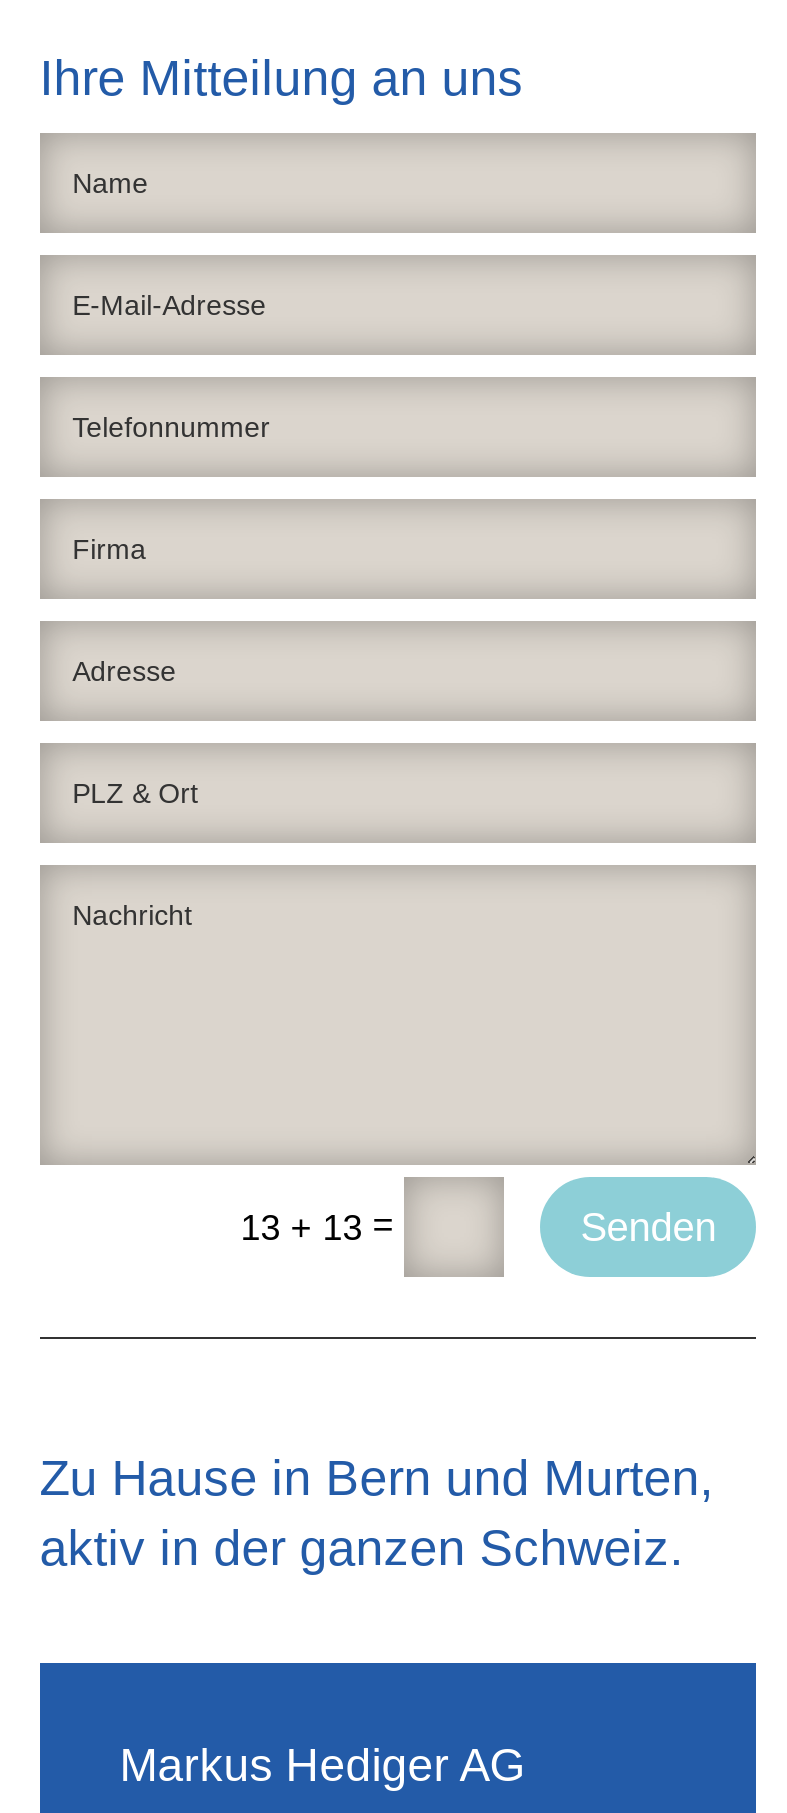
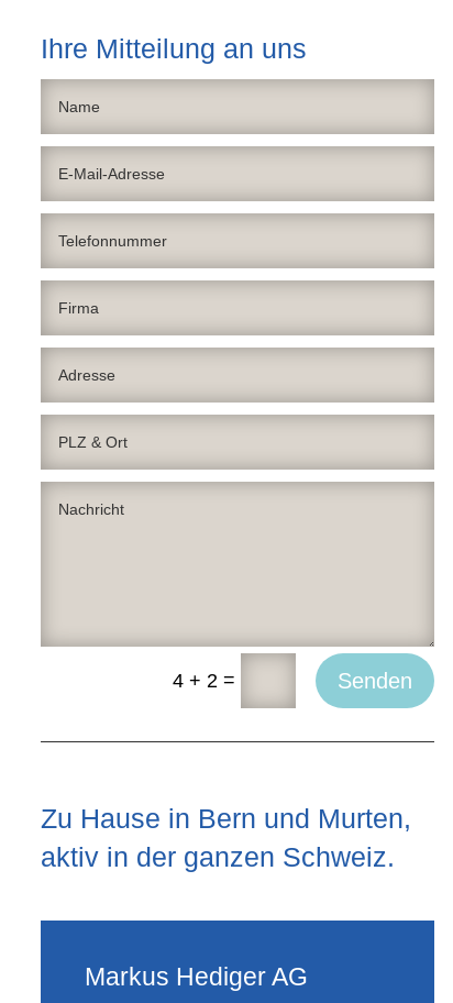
[240,1205,404,1247] 13 + 13 = -> [173,669,241,692] 4 + 2 =

